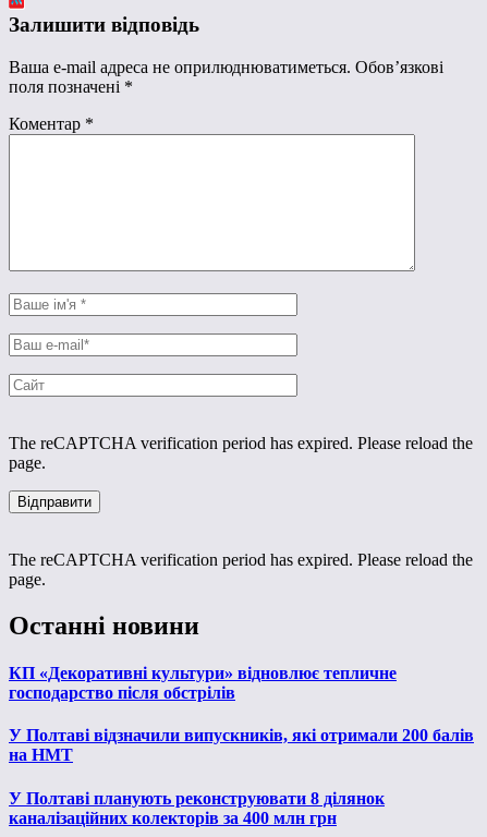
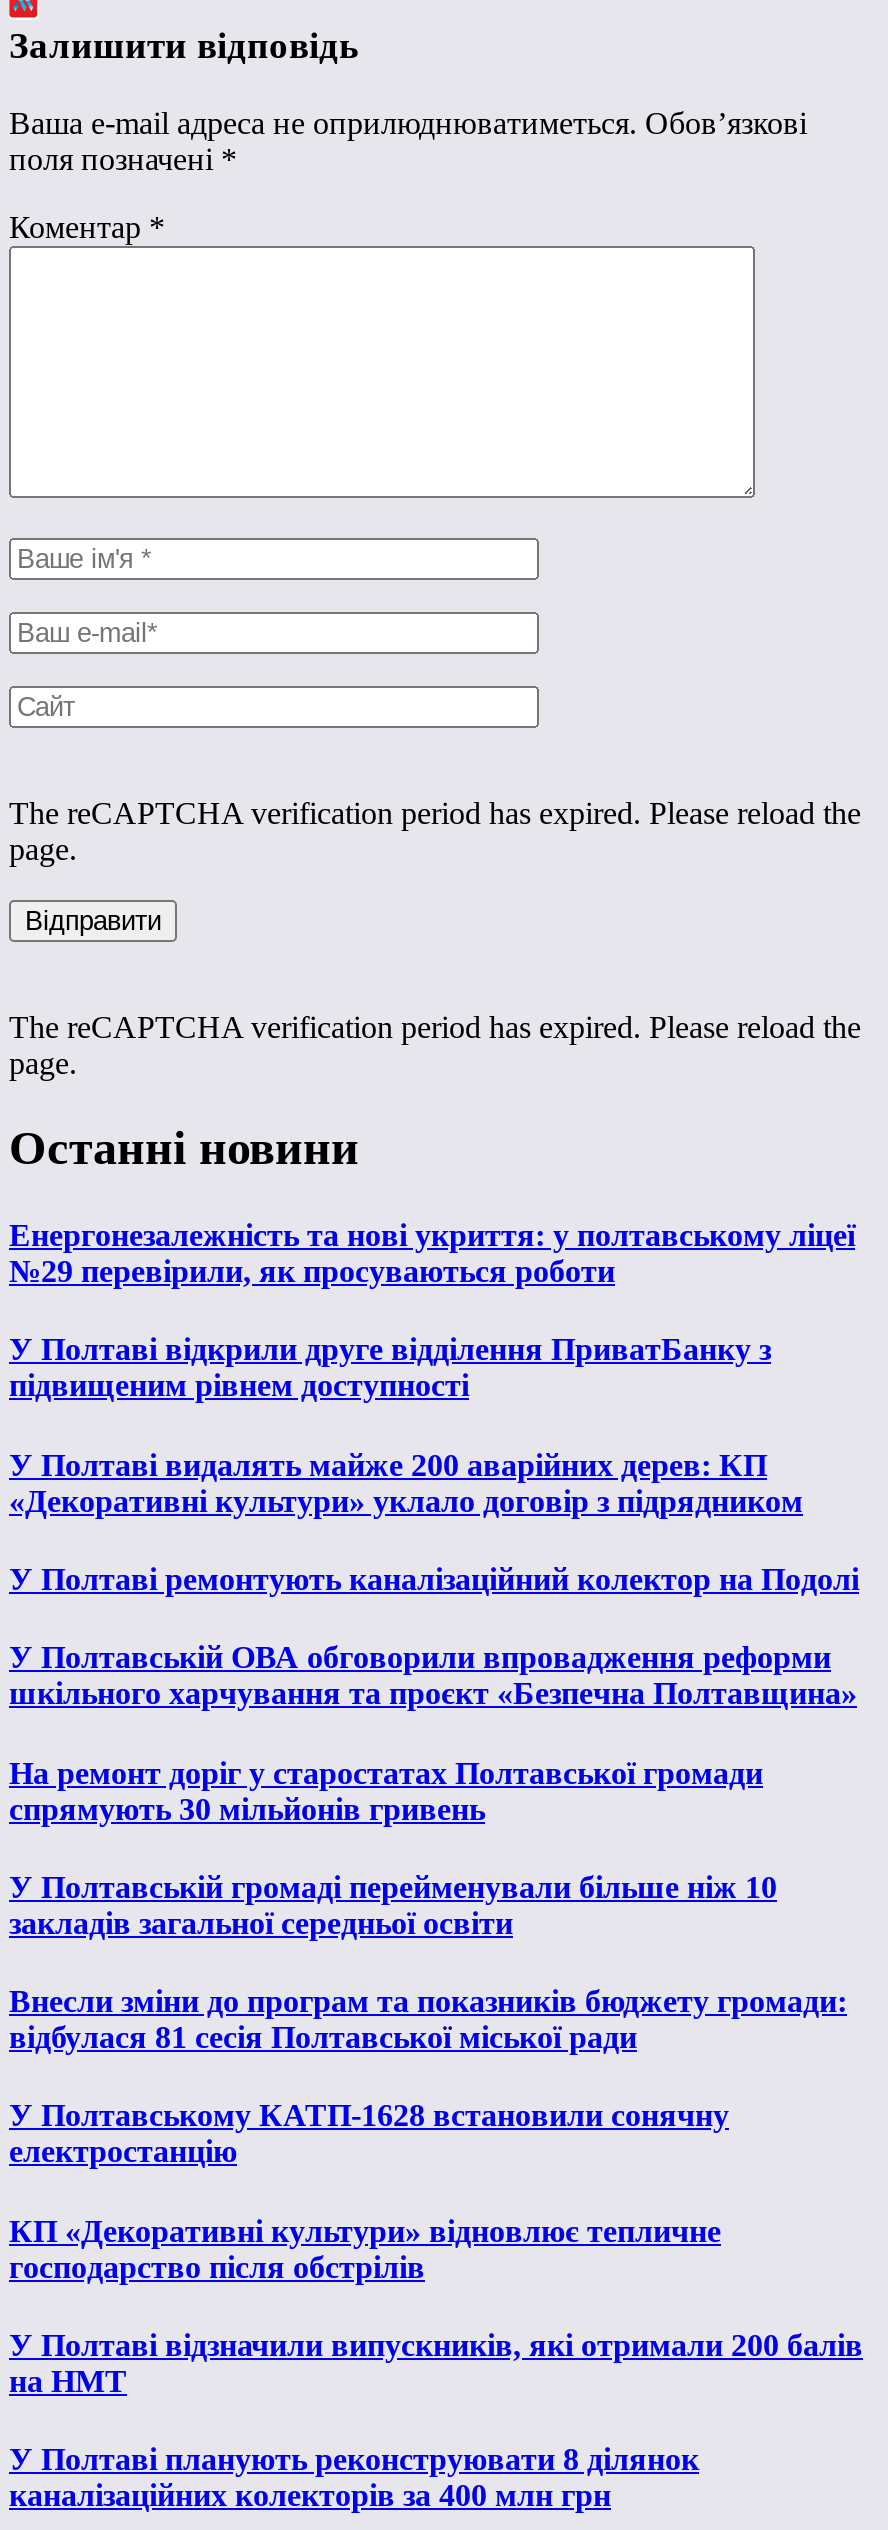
none -> [9,1218,859,2168] Енергонезалежність та нові укриття: у полтавському ліцеї | №29 перевірили, як просуваються роботи | У Полтаві відкрили друге відділення ПриватБанку з | підвищеним рівнем доступності | У Полтаві видалять майже 200 аварійних дерев: КП | «Декоративні культури» уклало договір з підрядником | У Полтаві ремонтують каналізаційний колектор на Подолі | У Полтавській ОВА обговорили впровадження реформи | шкільного харчування та проєкт «Безпечна Полтавщина» | На ремонт доріг у старостатах Полтавської громади | спрямують 30 мільйонів гривень | У Полтавській громаді перейменували більше ніж 10 | закладів загальної середньої освіти | Внесли зміни до програм та показників бюджету громади: | відбулася 81 сесія Полтавської міської ради | У Полтавському КАТП-1628 встановили сонячну | електростанцію

